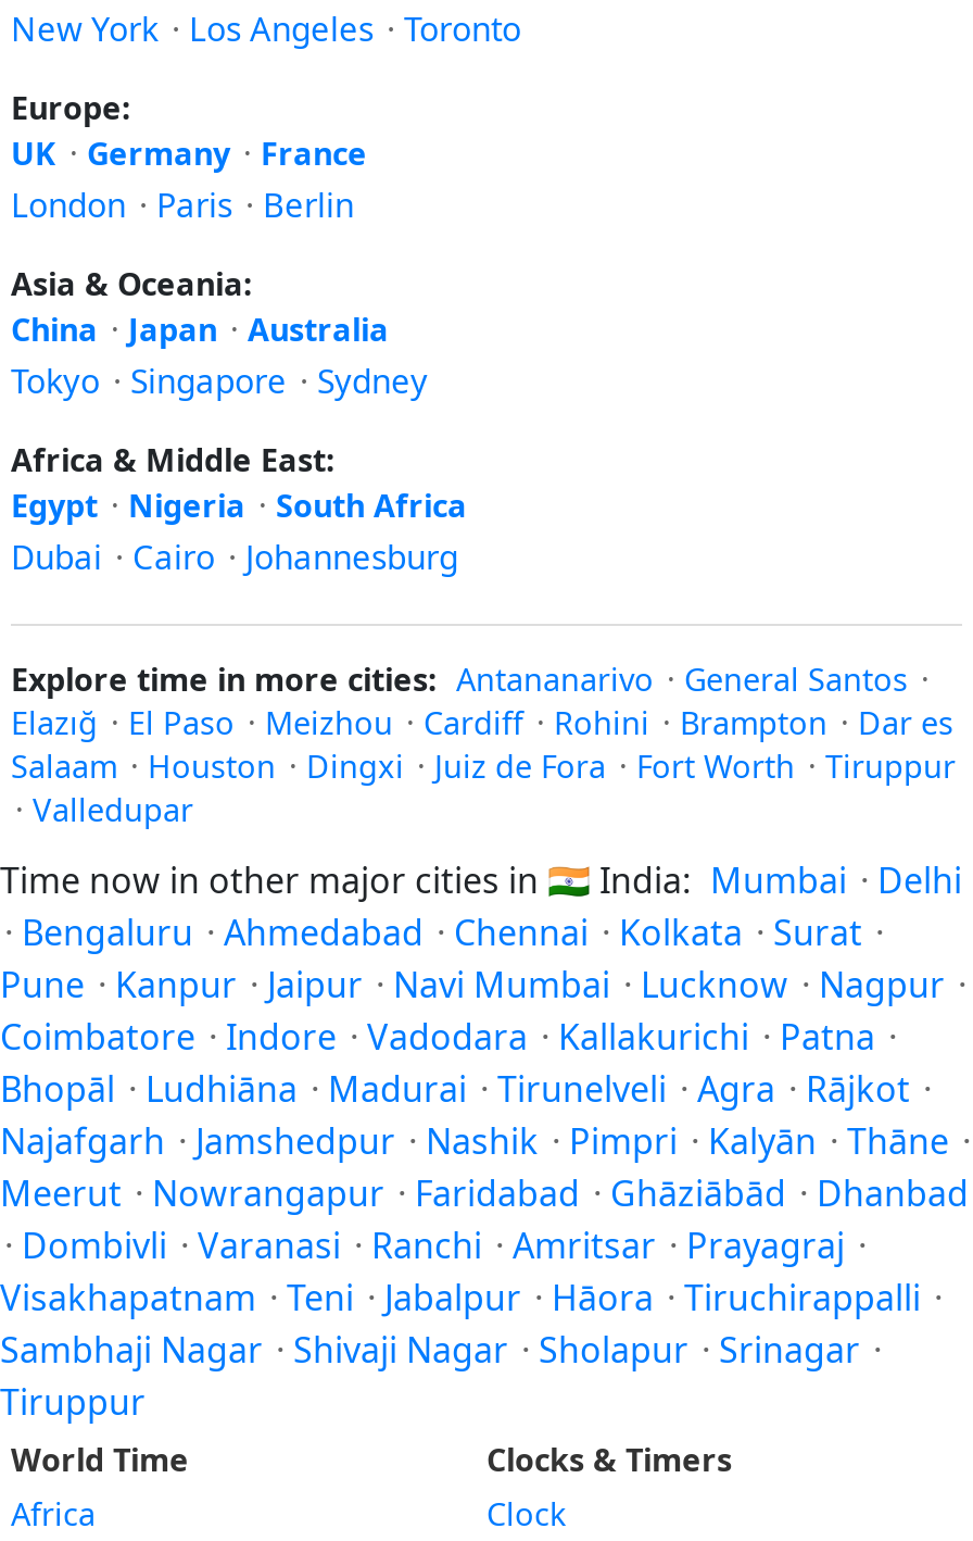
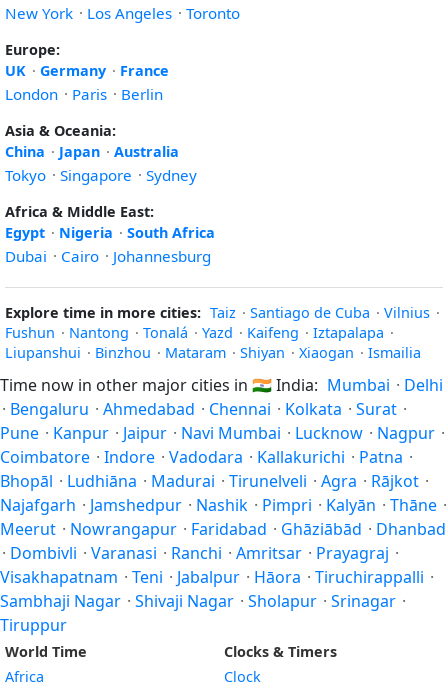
[11,659,956,830] Explore time in more cities: Antananarivo · General Santos · | Elazığ · El Paso · Meizhou · Cardiff · Rohini · Brampton · Dar es | Salaam · Houston · Dingxi · Juiz de Fora · Fort Worth · Tiruppur | · Valledupar -> [5,303,440,362] Explore time in more cities: Taiz · Santiago de Cuba · Vilnius · | Fushun · Nantong · Tonalá · Yazd · Kaifeng · Iztapalapa · | Liupanshui · Binzhou · Mataram · Shiyan · Xiaogan · Ismailia

